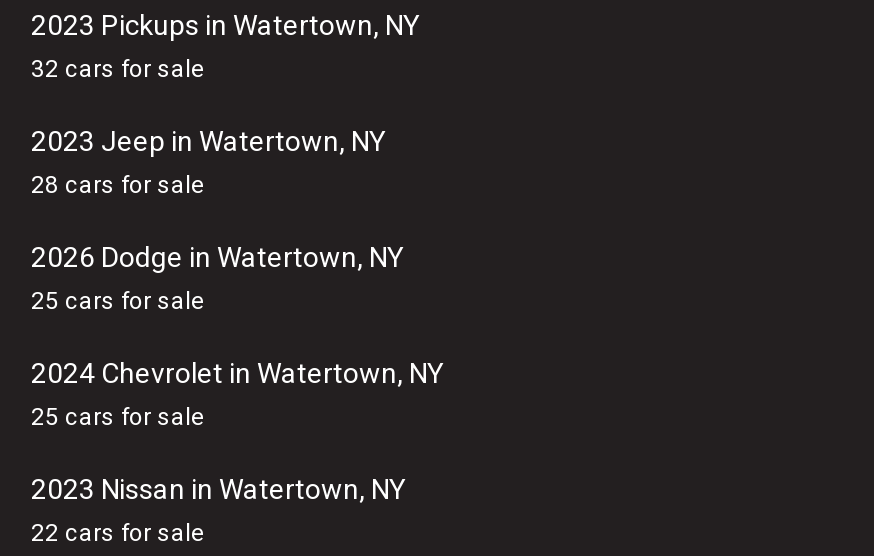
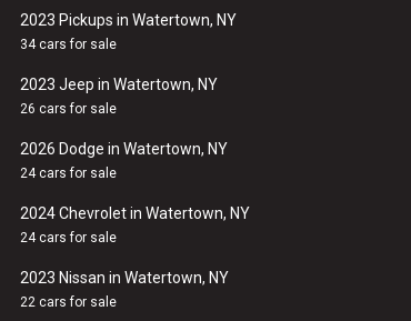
[31,55,205,83] 32 cars for sale -> [20,37,117,52] 34 cars for sale
[31,171,205,199] 28 cars for sale -> [20,101,117,117] 26 cars for sale
[31,287,205,315] 25 cars for sale -> [20,165,117,181] 24 cars for sale
[31,403,205,431] 25 cars for sale -> [20,230,117,245] 24 cars for sale

